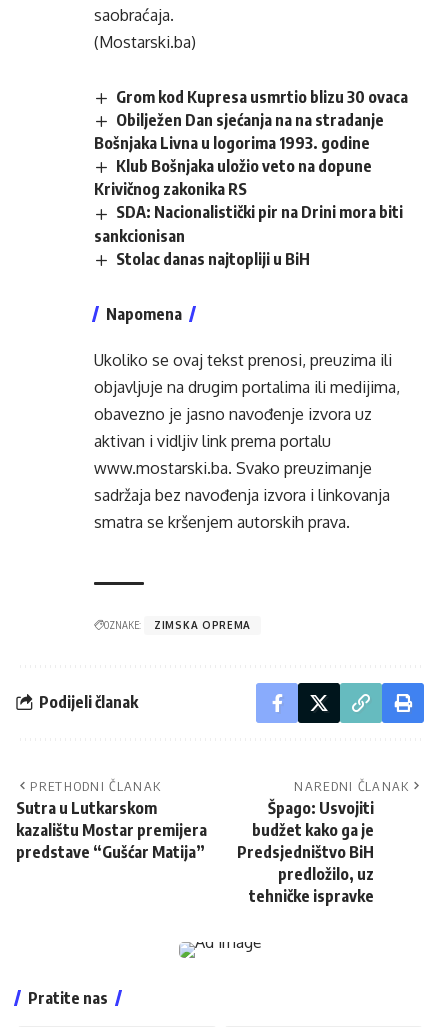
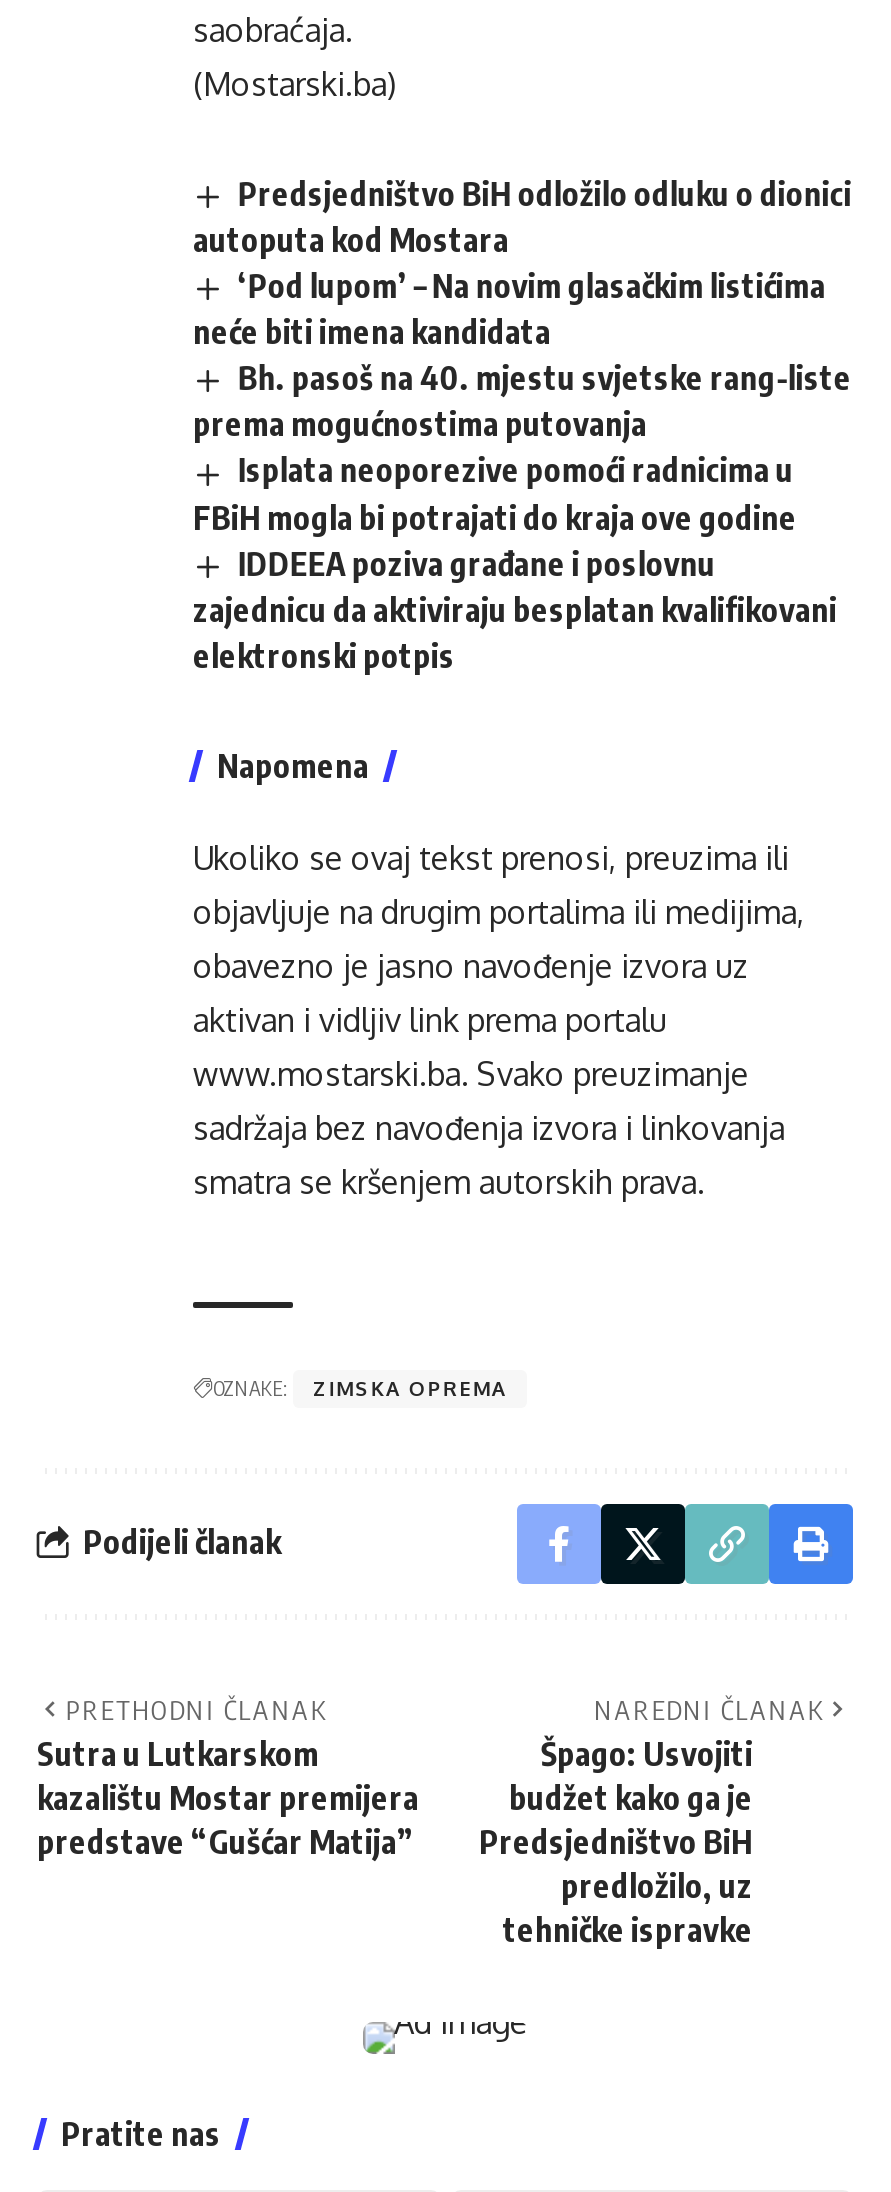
[94,87,408,268] Grom kod Kupresa usmrtio blizu 30 ovaca | Obilježen Dan sjećanja na na stradanje | Bošnjaka Livna u logorima 1993. godine | Klub Bošnjaka uložio veto na dopune | Krivičnog zakonika RS | SDA: Nacionalistički pir na Drini mora biti | sankcionisan | Stolac danas najtopliji u BiH -> [193,174,852,675] Predsjedništvo BiH odložilo odluku o dionici | autoputa kod Mostara | ‘Pod lupom’ – Na novim glasačkim listićima | neće biti imena kandidata | Bh. pasoš na 40. mjestu svjetske rang-liste | prema mogućnostima putovanja | Isplata neoporezive pomoći radnicima u | FBiH mogla bi potrajati do kraja ove godine | IDDEEA poziva građane i poslovnu | zajednicu da aktiviraju besplatan kvalifikovani | elektronski potpis

